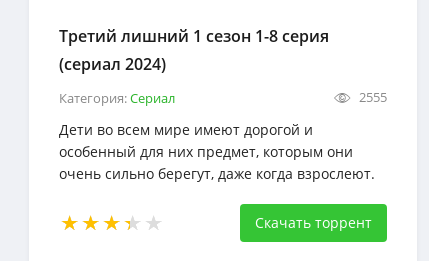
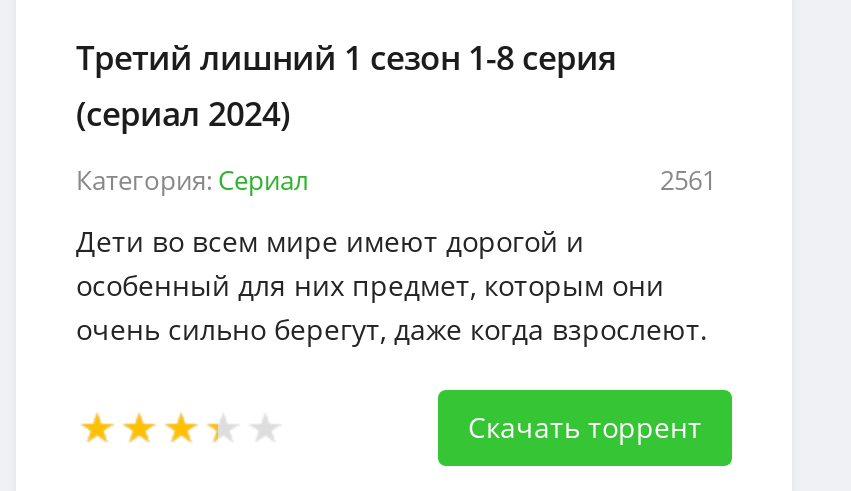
[359,88,387,106] 2555 -> [660,162,716,198] 2561

